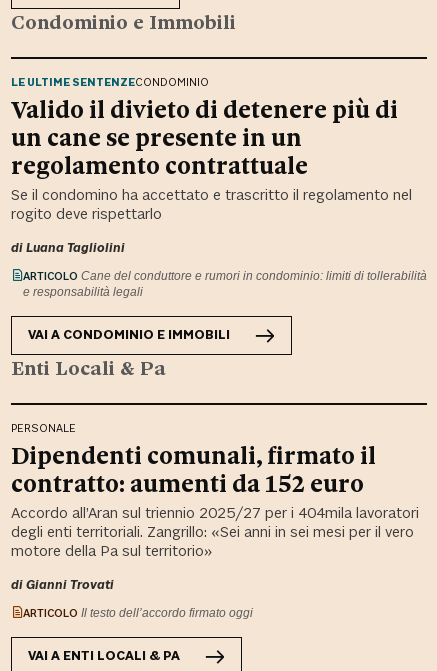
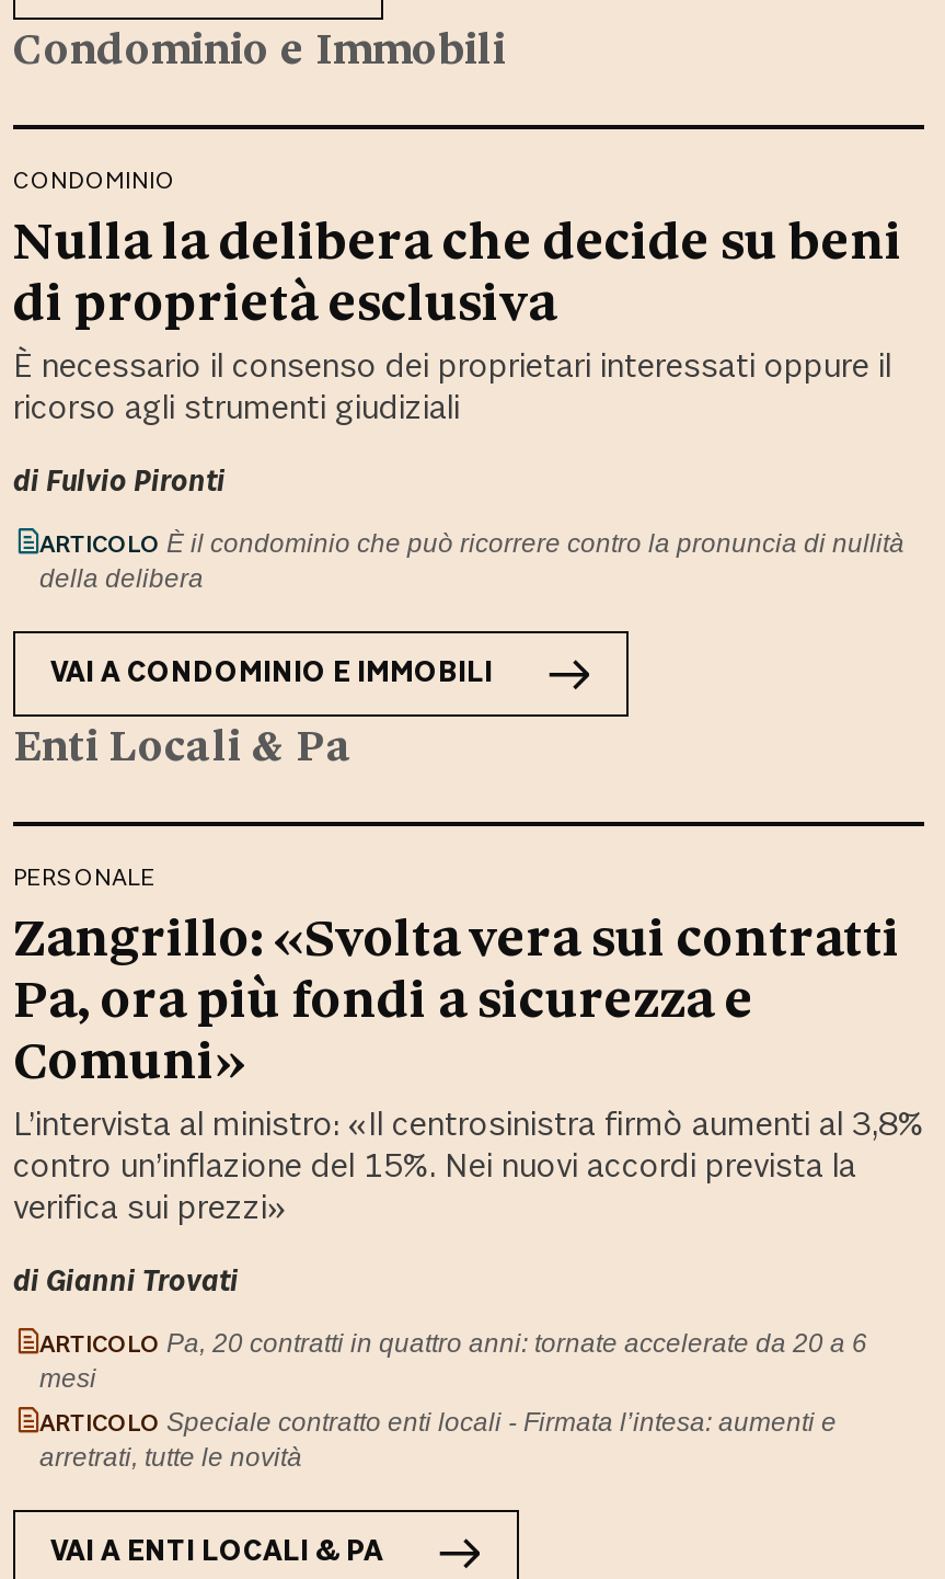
[11,75,412,224] LE ULTIME SENTENZECONDOMINIO | Valido il divieto di detenere più di | un cane se presente in un | regolamento contrattuale | Se il condomino ha accettato e trascritto il regolamento nel | rogito deve rispettarlo -> [13,164,902,430] CONDOMINIO | Nulla la delibera che decide su beni | di proprietà esclusiva | È necessario il consenso dei proprietari interessati oppure il | ricorso agli strumenti giudiziali
[11,240,125,256] di Luana Tagliolini -> [13,465,226,500] di Fulvio Pironti
[23,269,427,299] ARTICOLO Cane del conduttore e rumori in condominio: limiti di tollerabilità | e responsabilità legali -> [39,529,904,594] ARTICOLO È il condominio che può ricorrere contro la pronuncia di nullità | della delibera
moved [11,327,230,436] -> [13,656,493,893]: VAI A CONDOMINIO E IMMOBILI | Enti Locali & Pa | PERSONALE
[11,437,419,561] Dipendenti comunali, firmato il | contratto: aumenti da 152 euro | Accordo all’Aran sul triennio 2025/27 per i 404mila lavoratori | degli enti territoriali. Zangrillo: «Sei anni in sei mesi per il vero | motore della Pa sul territorio» -> [13,897,924,1230] Zangrillo: «Svolta vera sui contratti | Pa, ora più fondi a sicurezza e | Comuni» | L’intervista al ministro: «Il centrosinistra firmò aumenti al 3,8% | contro un’inflazione del 15%. Nei nuovi accordi prevista la | verifica sui prezzi»
[23,606,253,621] ARTICOLO Il testo dell’accordo firmato oggi -> [39,1329,867,1473] ARTICOLO Pa, 20 contratti in quattro anni: tornate accelerate da 20 a 6 | mesi | ARTICOLO Speciale contratto enti locali - Firmata l’intesa: aumenti e | arretrati, tutte le novità

